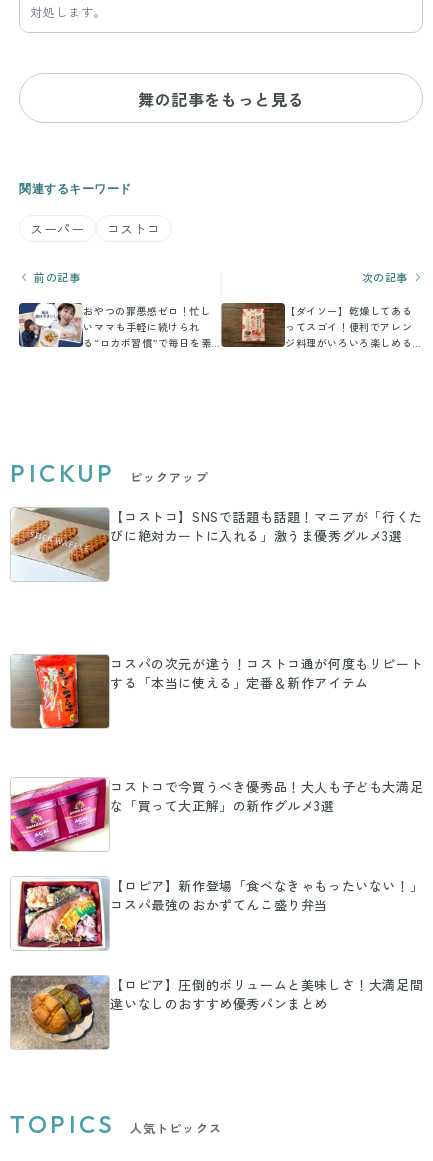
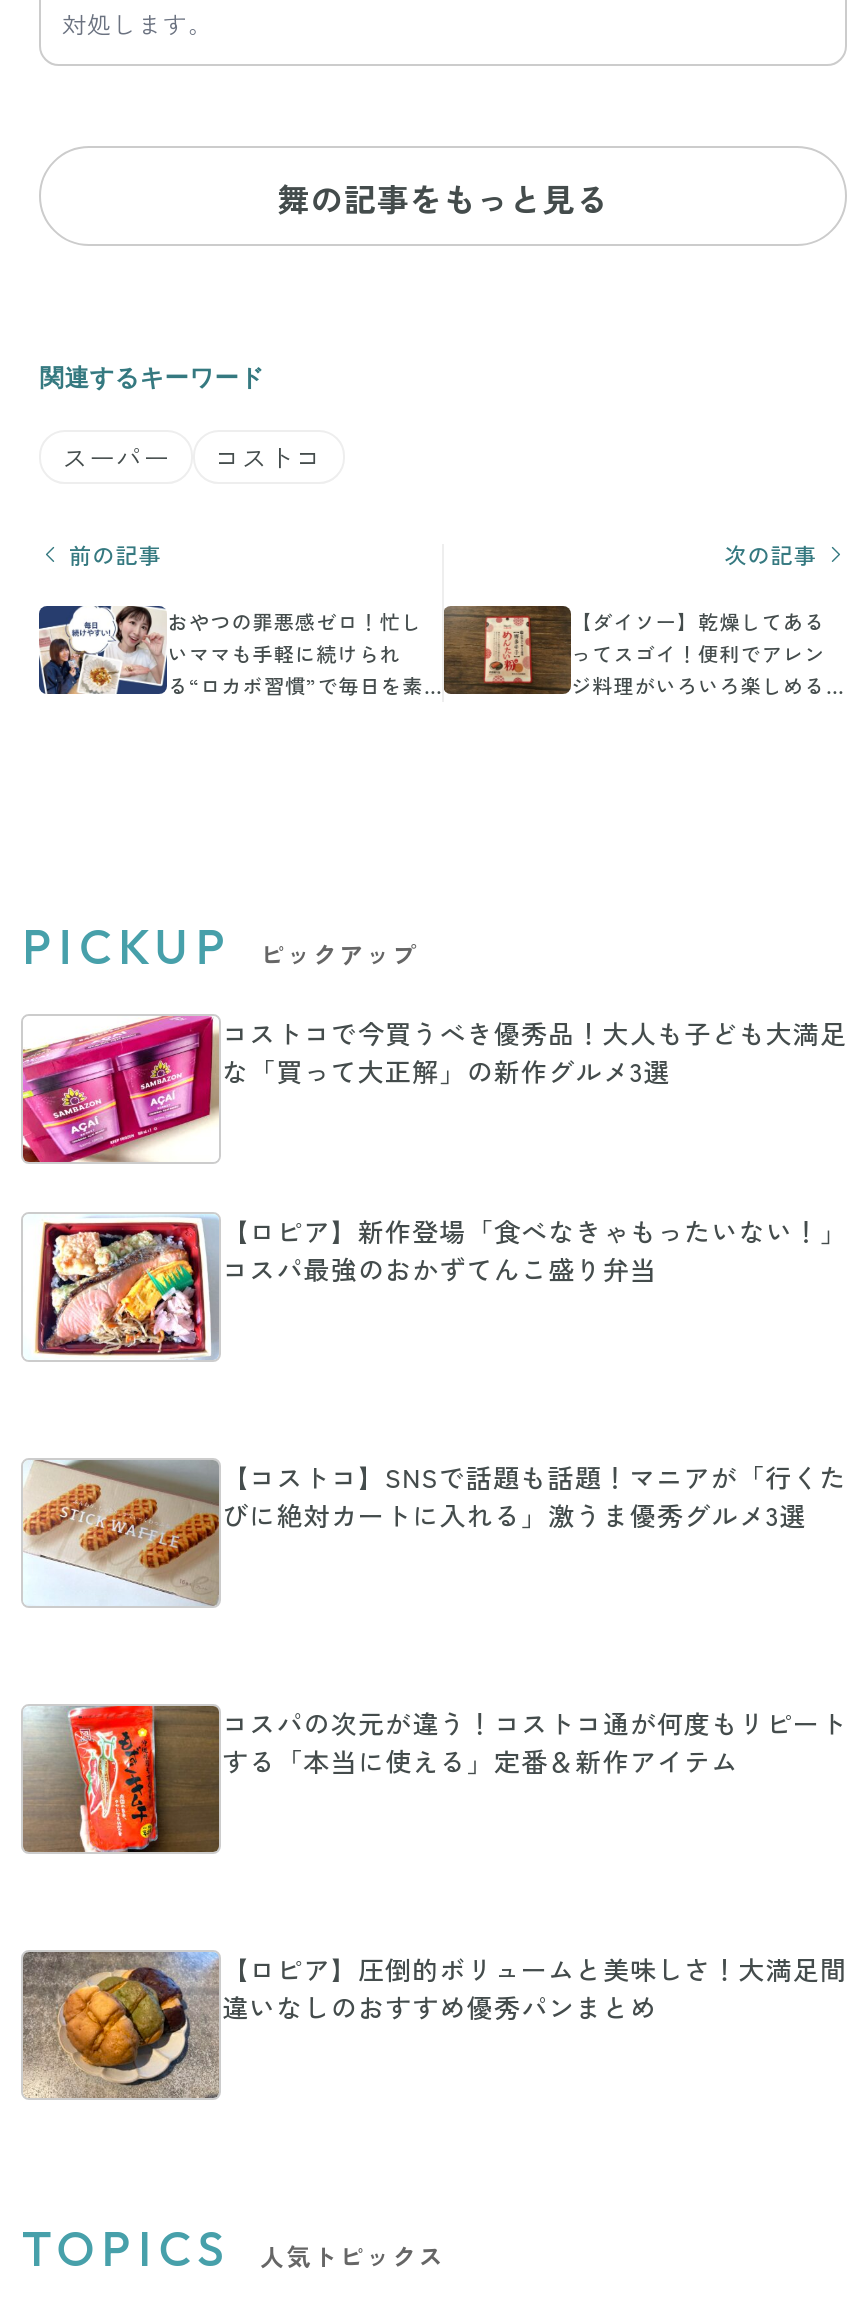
moved [10,506,423,582] -> [21,1456,847,1608]: [image] | 【コストコ】SNSで話題も話題！マニアが「行くた | びに絶対カートに入れる」激うま優秀グルメ3選
moved [10,653,423,730] -> [21,1702,847,1856]: [image] | コスパの次元が違う！コストコ通が何度もリピート | する「本当に使える」定番＆新作アイテム
moved [10,777,423,852] -> [21,1014,847,1164]: [image] | コストコで今買うべき優秀品！大人も子ども大満足 | な「買って大正解」の新作グルメ3選
moved [16,876,423,951] -> [33,1212,847,1362]: [image] | 【ロピア】新作登場「食べなきゃもったいない！」 | コスパ最強のおかずてんこ盛り弁当

